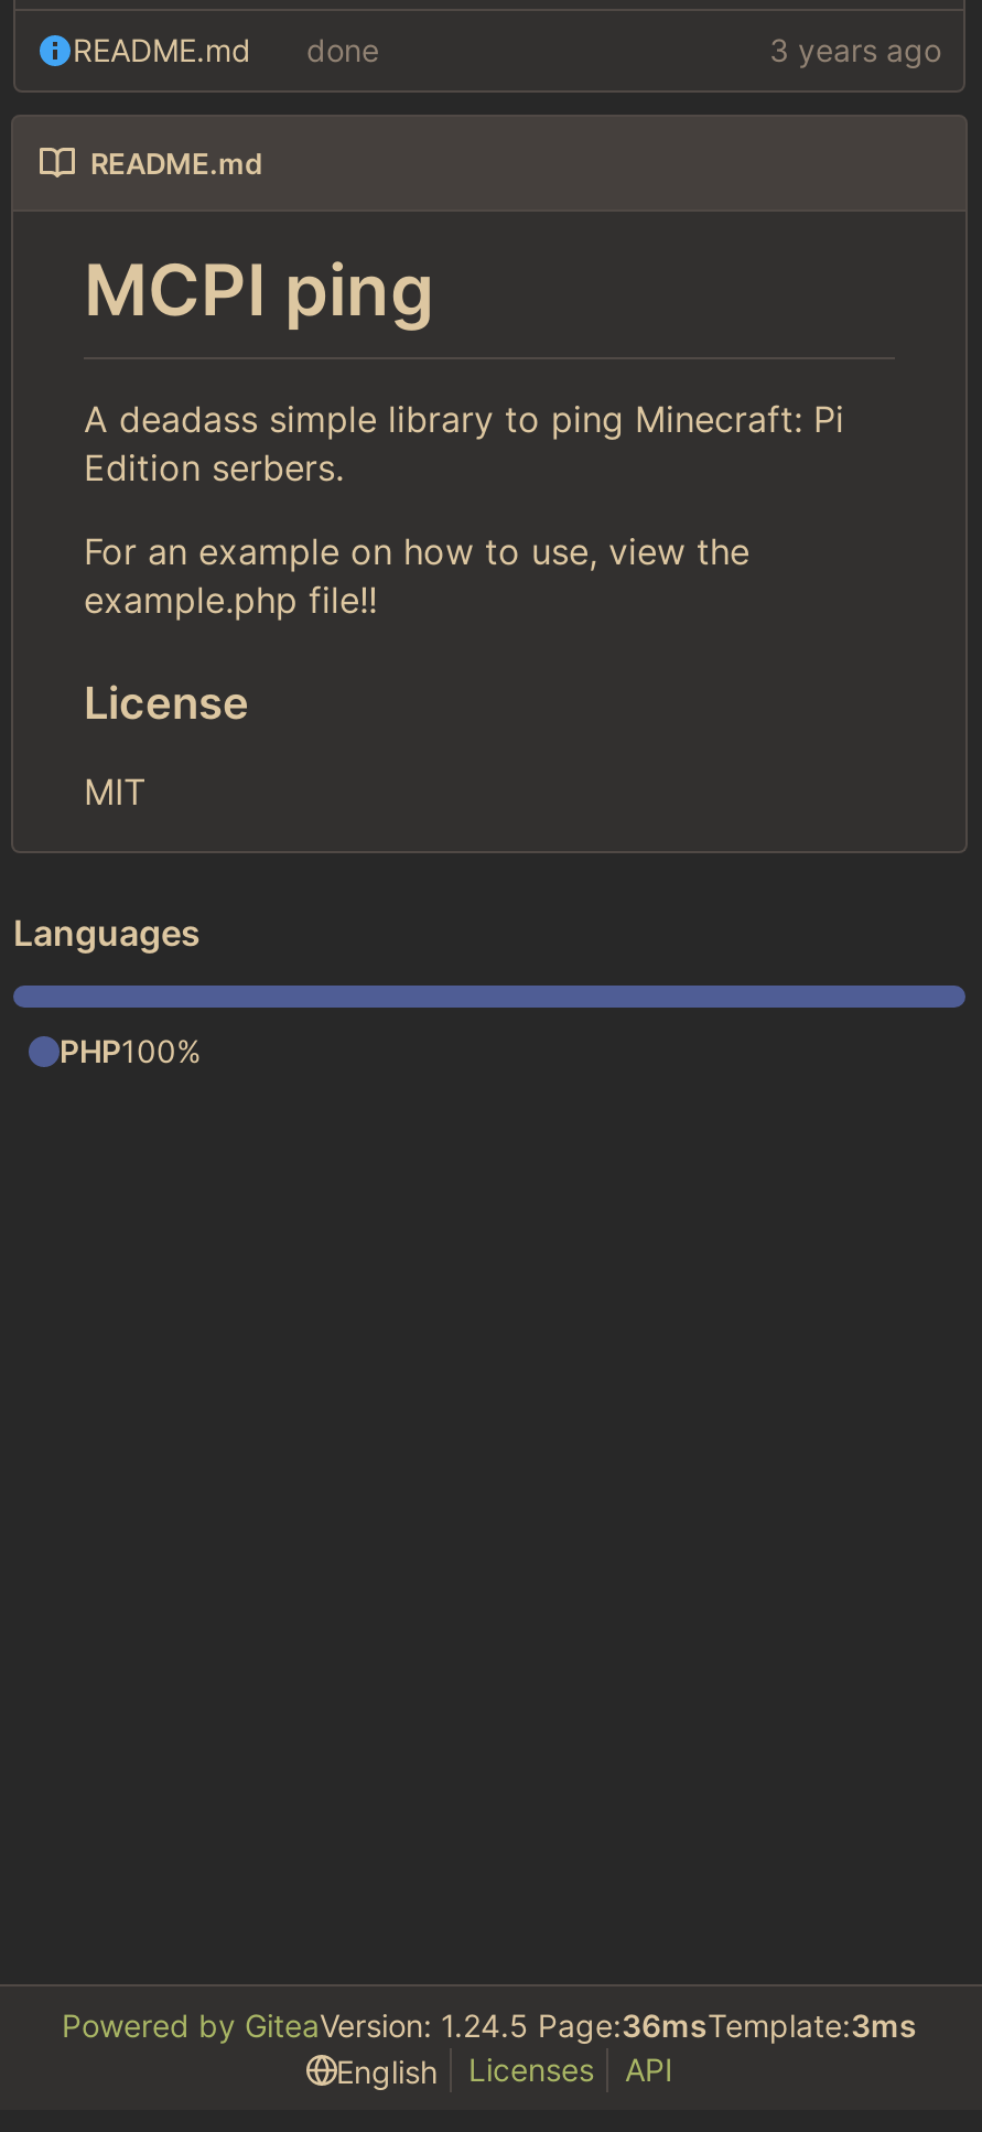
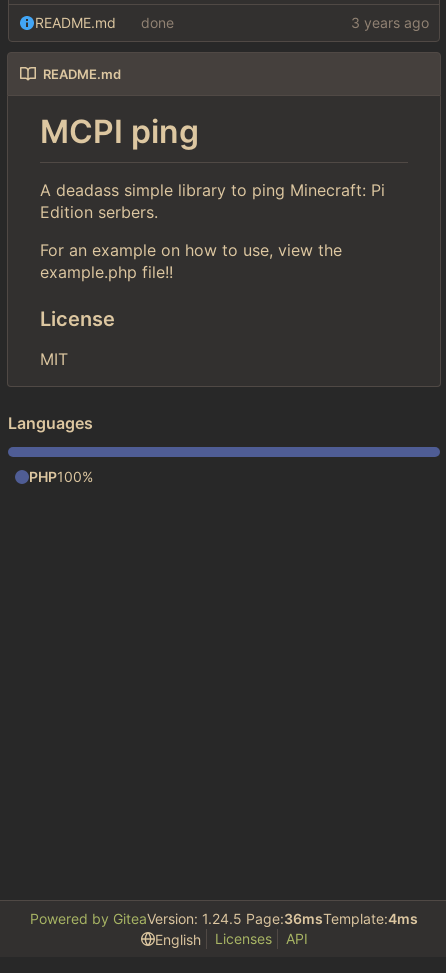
[62,2006,917,2044] Powered by GiteaVersion: 1.24.5 Page:36msTemplate:3ms -> [30,910,418,927] Powered by GiteaVersion: 1.24.5 Page:36msTemplate:4ms

